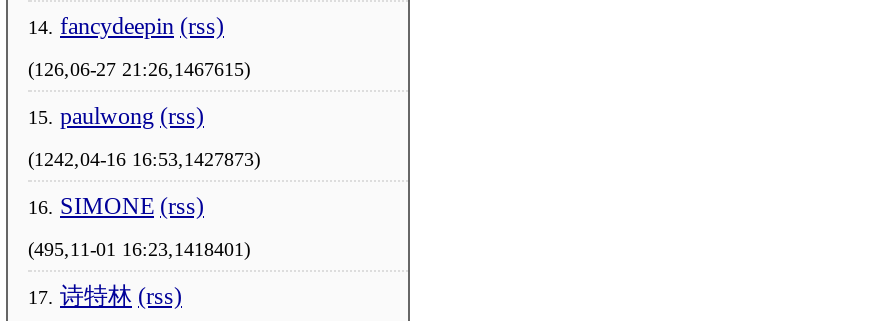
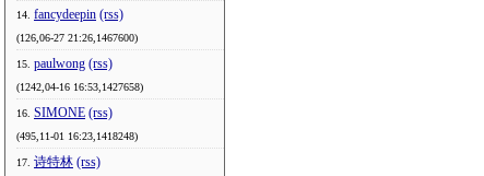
[28,58,250,80] (126,06-27 21:26,1467615) -> [16,32,138,44] (126,06-27 21:26,1467600)
[28,148,260,170] (1242,04-16 16:53,1427873) -> [16,81,143,93] (1242,04-16 16:53,1427658)
[28,238,250,260] (495,11-01 16:23,1418401) -> [16,130,138,142] (495,11-01 16:23,1418248)

